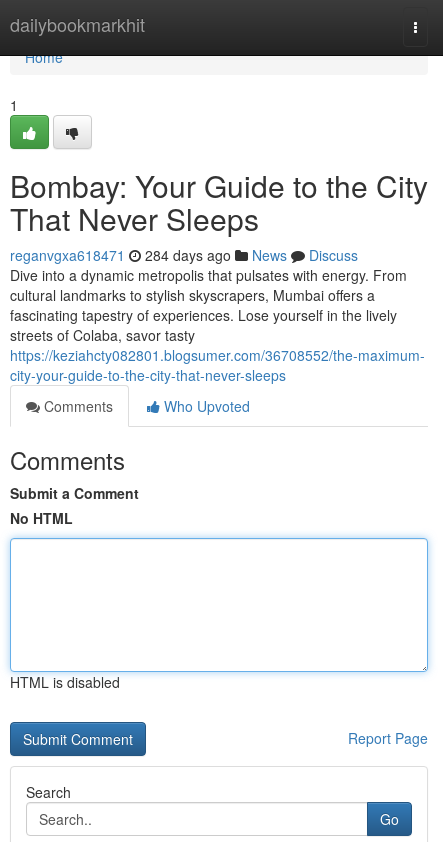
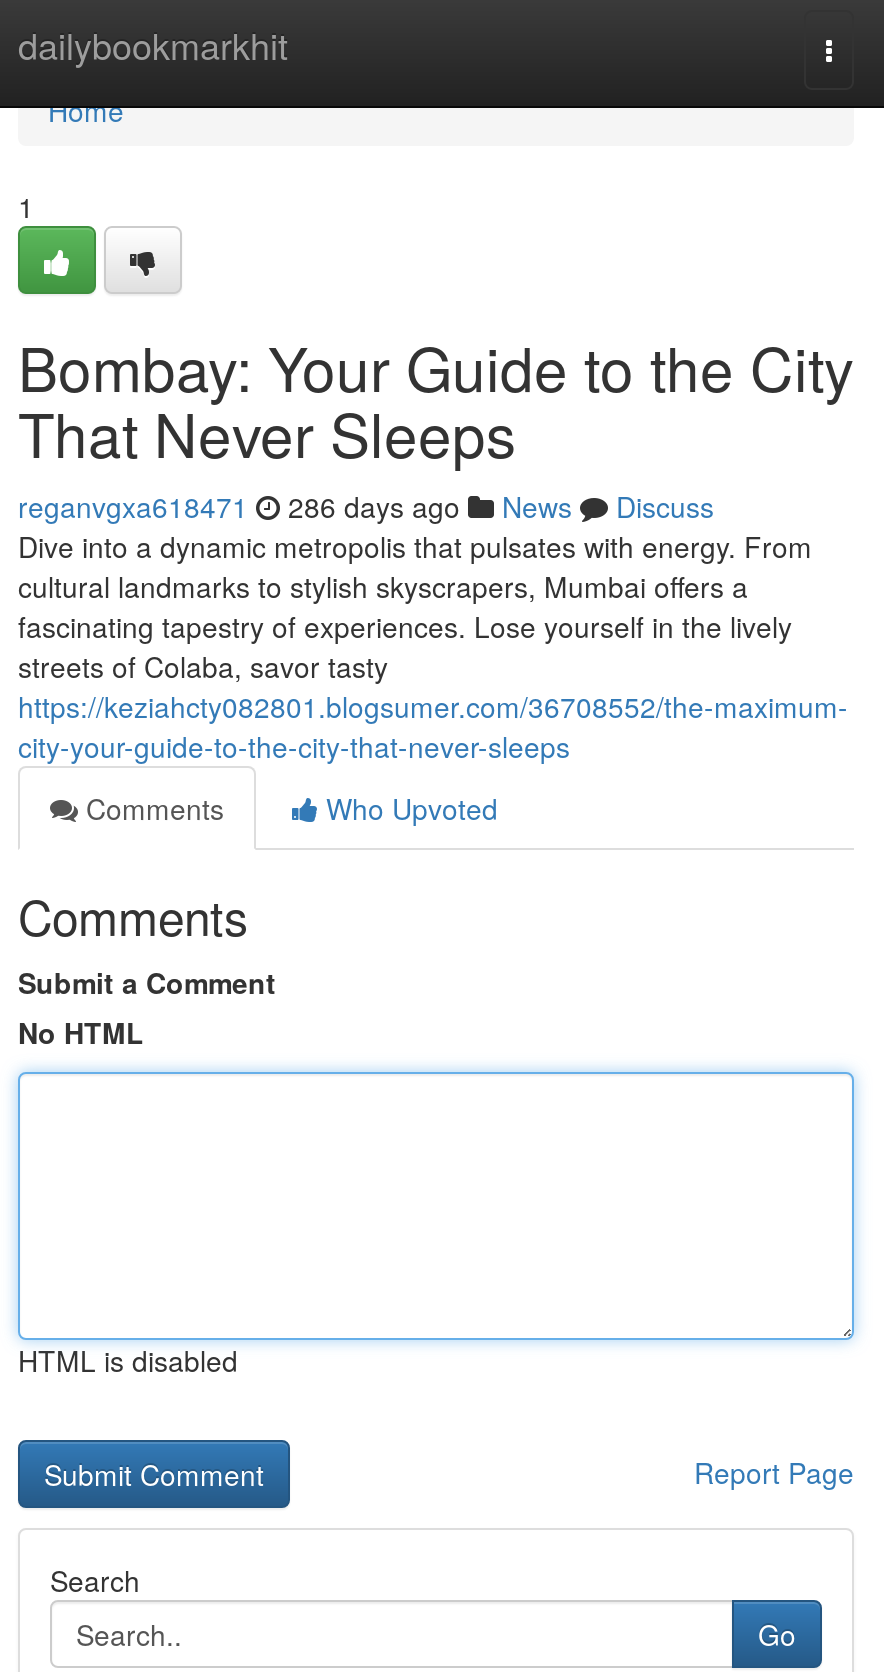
[10,245,358,265] reganvgxa618471 284 days ago News Discuss -> [18,486,714,526] reganvgxa618471 286 days ago News Discuss

